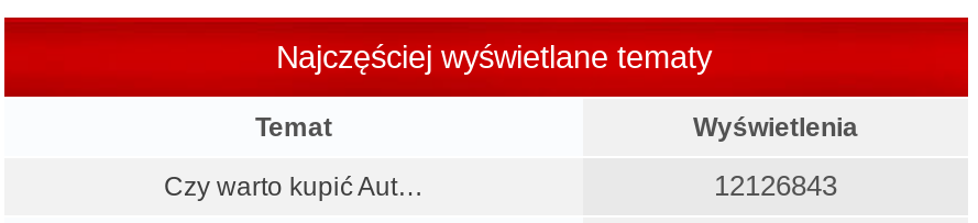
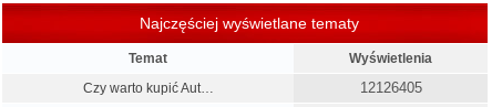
[714,170,837,203] 12126843 -> [360,80,422,96] 12126405

